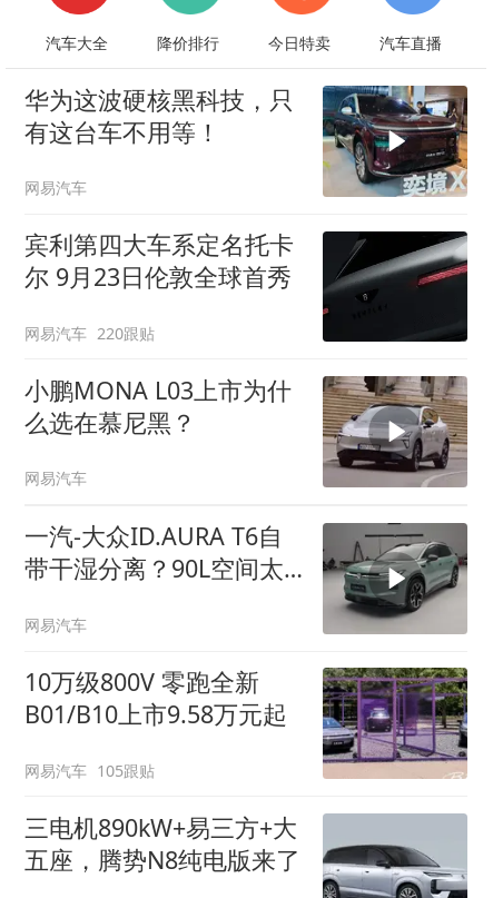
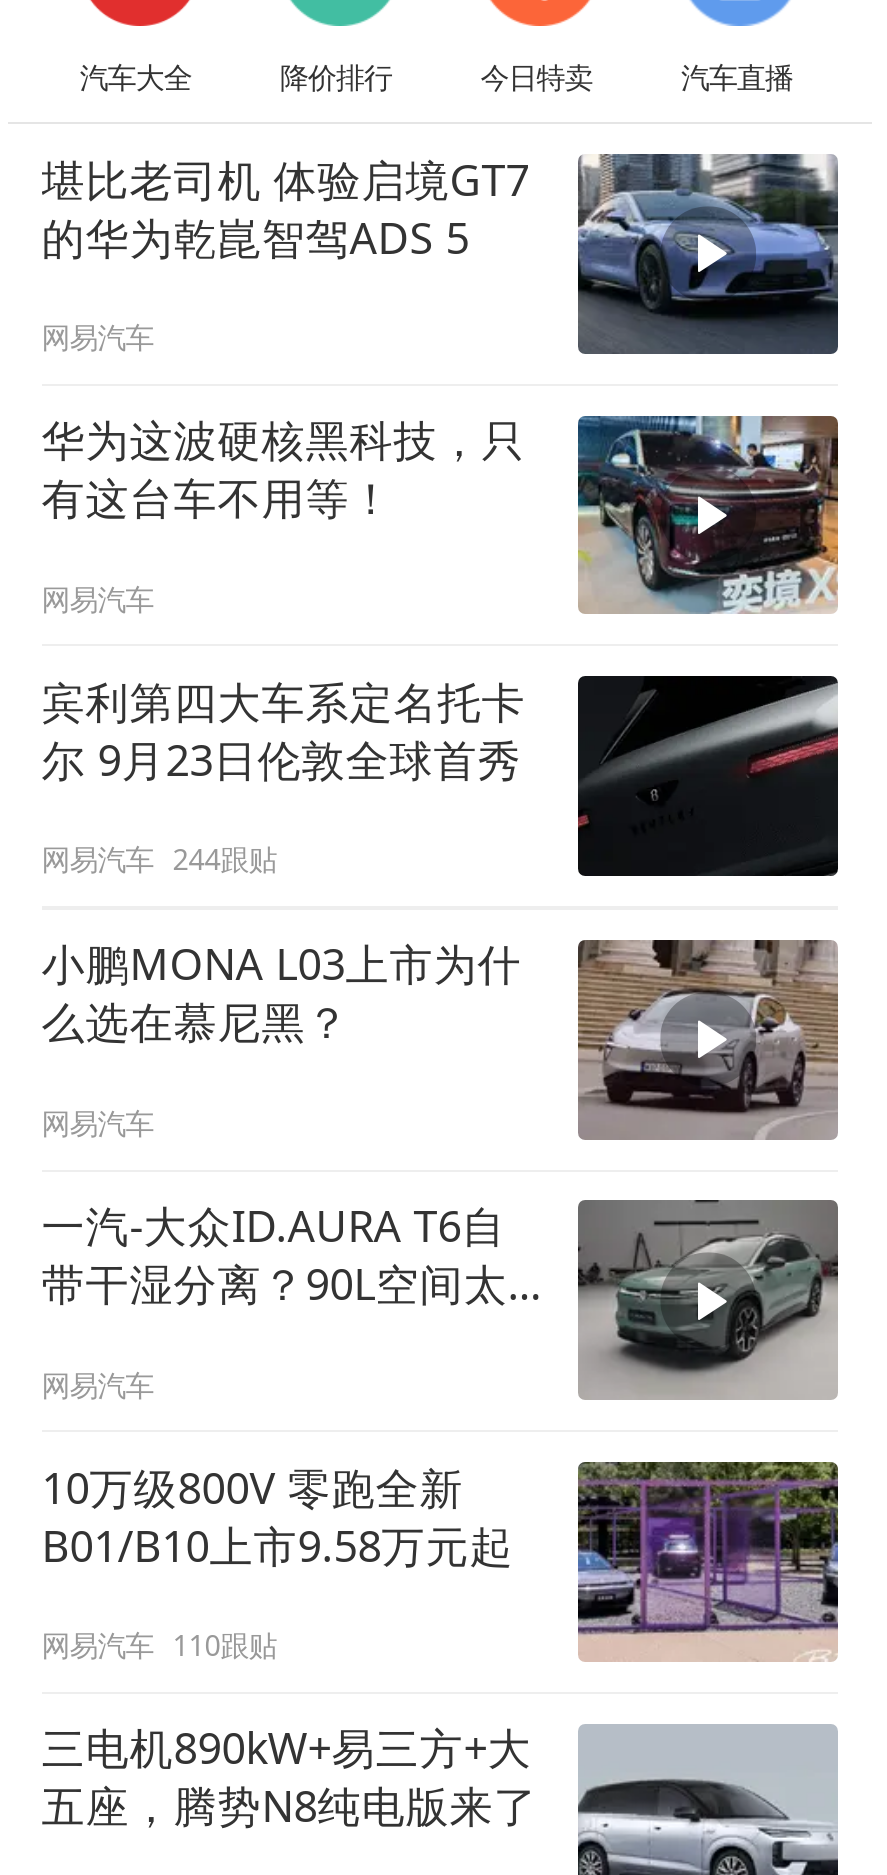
none -> [41,149,840,356] [image] | 堪比老司机 体验启境GT7 | 的华为乾崑智驾ADS 5 | 网易汽车
[24,322,155,344] 网易汽车 220跟贴 -> [41,841,277,879] 网易汽车 244跟贴
[24,760,155,781] 网易汽车 105跟贴 -> [41,1626,277,1664] 网易汽车 110跟贴

